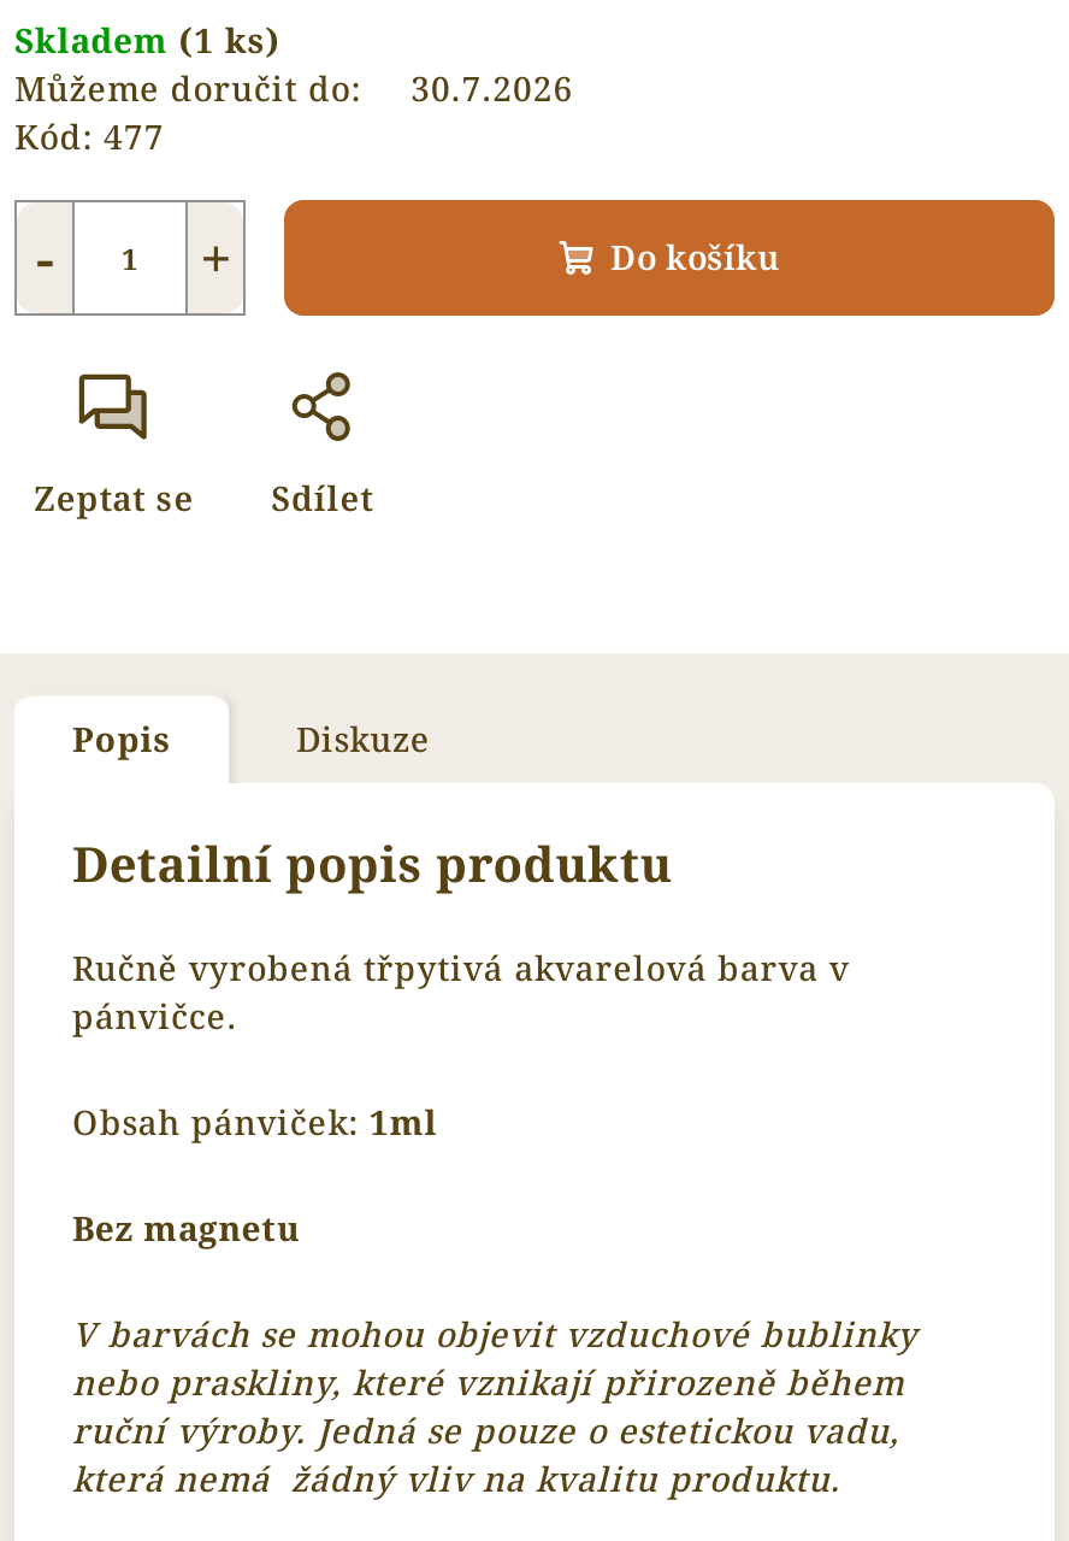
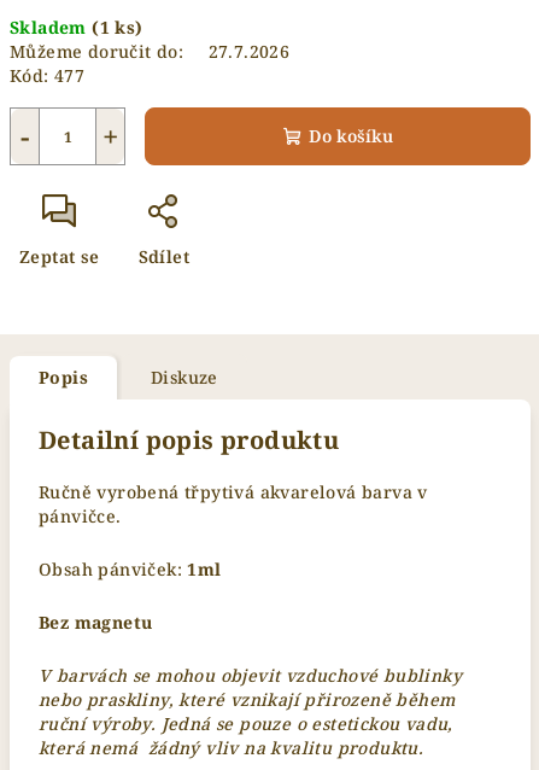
[14,65,574,111] Můžeme doručit do: 30.7.2026 -> [10,40,290,63] Můžeme doručit do: 27.7.2026

